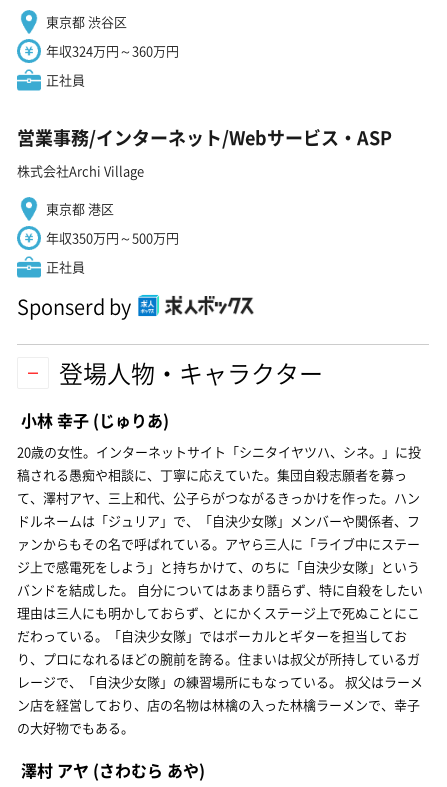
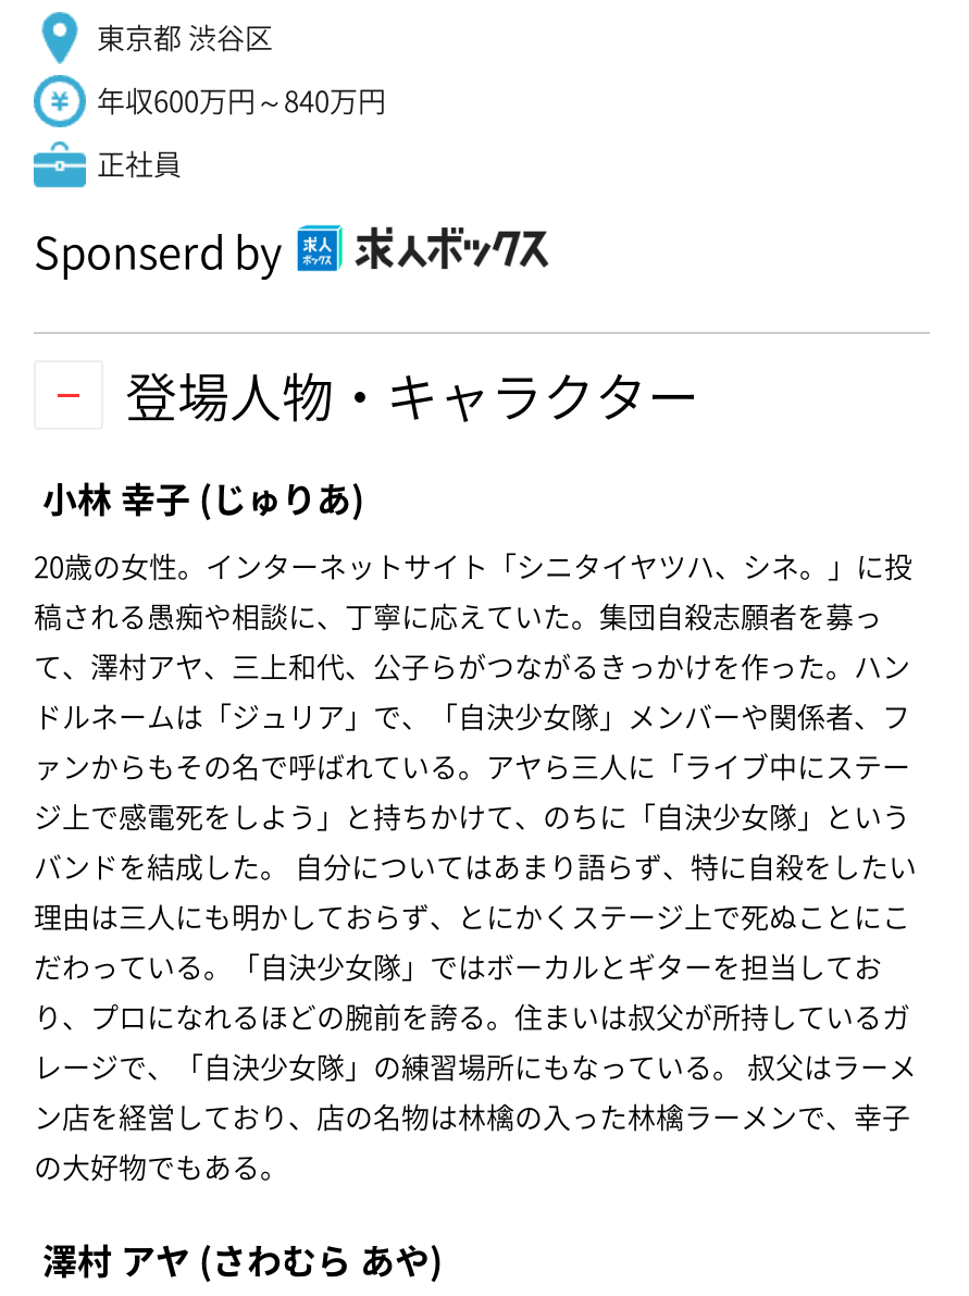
[17,41,392,247] 年収324万円～360万円 | 正社員 | 営業事務/インターネット/Webサービス・ASP | 株式会社Archi Village | 東京都 港区 | 年収350万円～500万円 -> [97,79,386,121] 年収600万円～840万円

